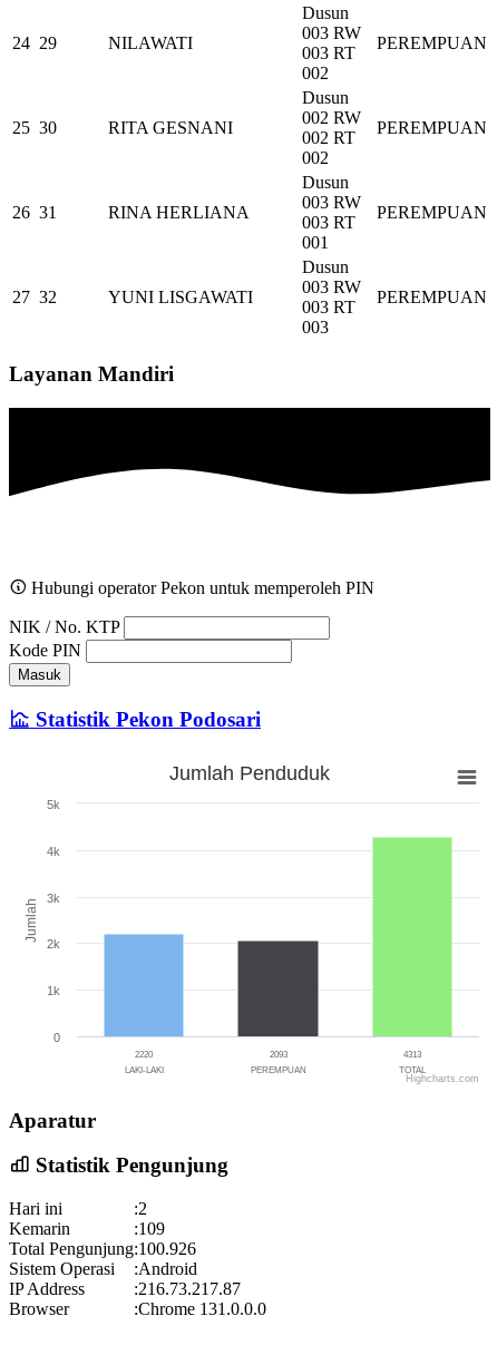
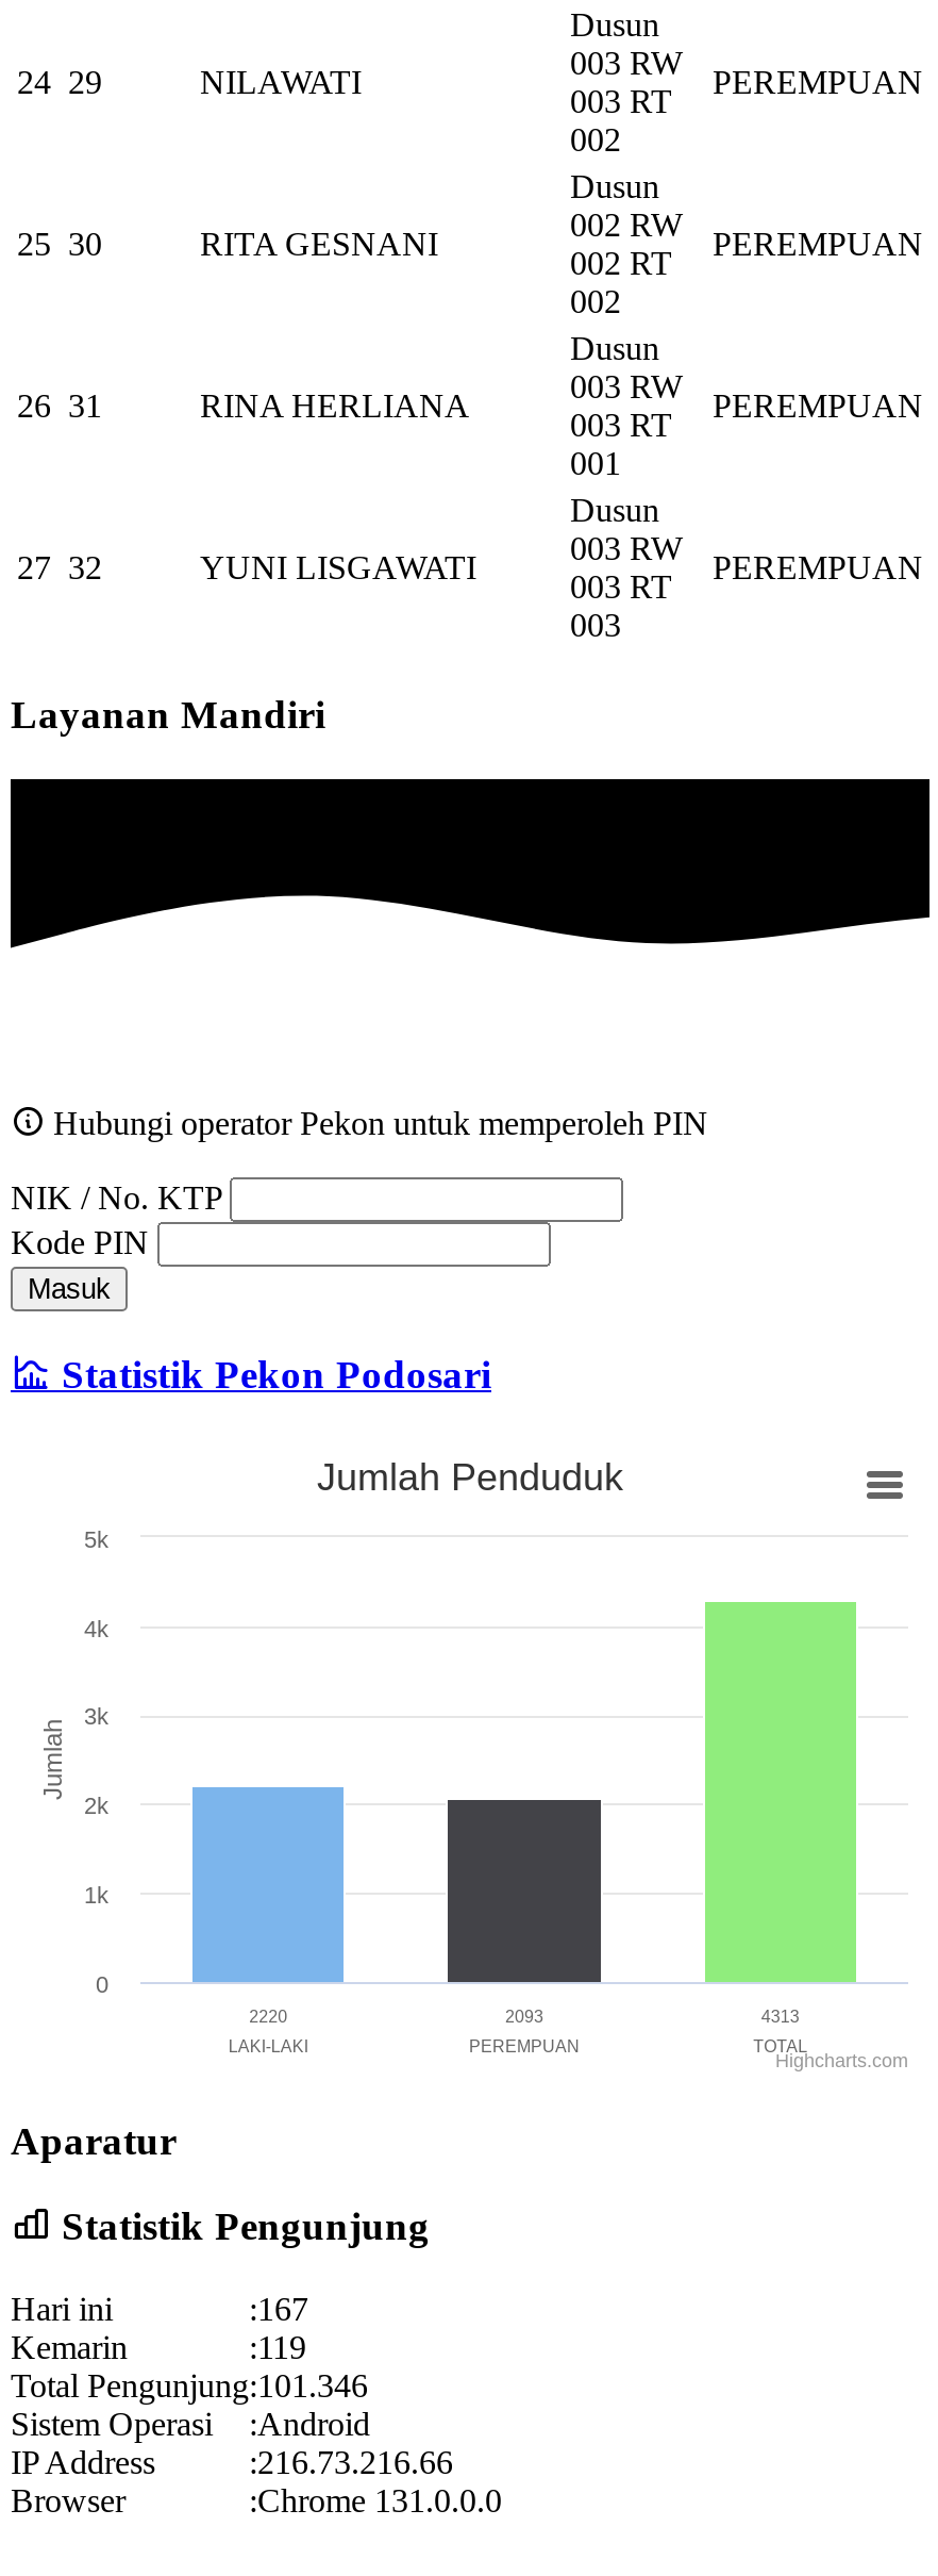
[134,1199,147,1218] :2 -> [249,2291,308,2327] :167
[134,1219,165,1238] :109 -> [249,2329,306,2365] :119
[9,1239,196,1258] Total Pengunjung:100.926 -> [11,2368,368,2404] Total Pengunjung:101.346
[134,1279,241,1298] :216.73.217.87 -> [249,2444,453,2480] :216.73.216.66

